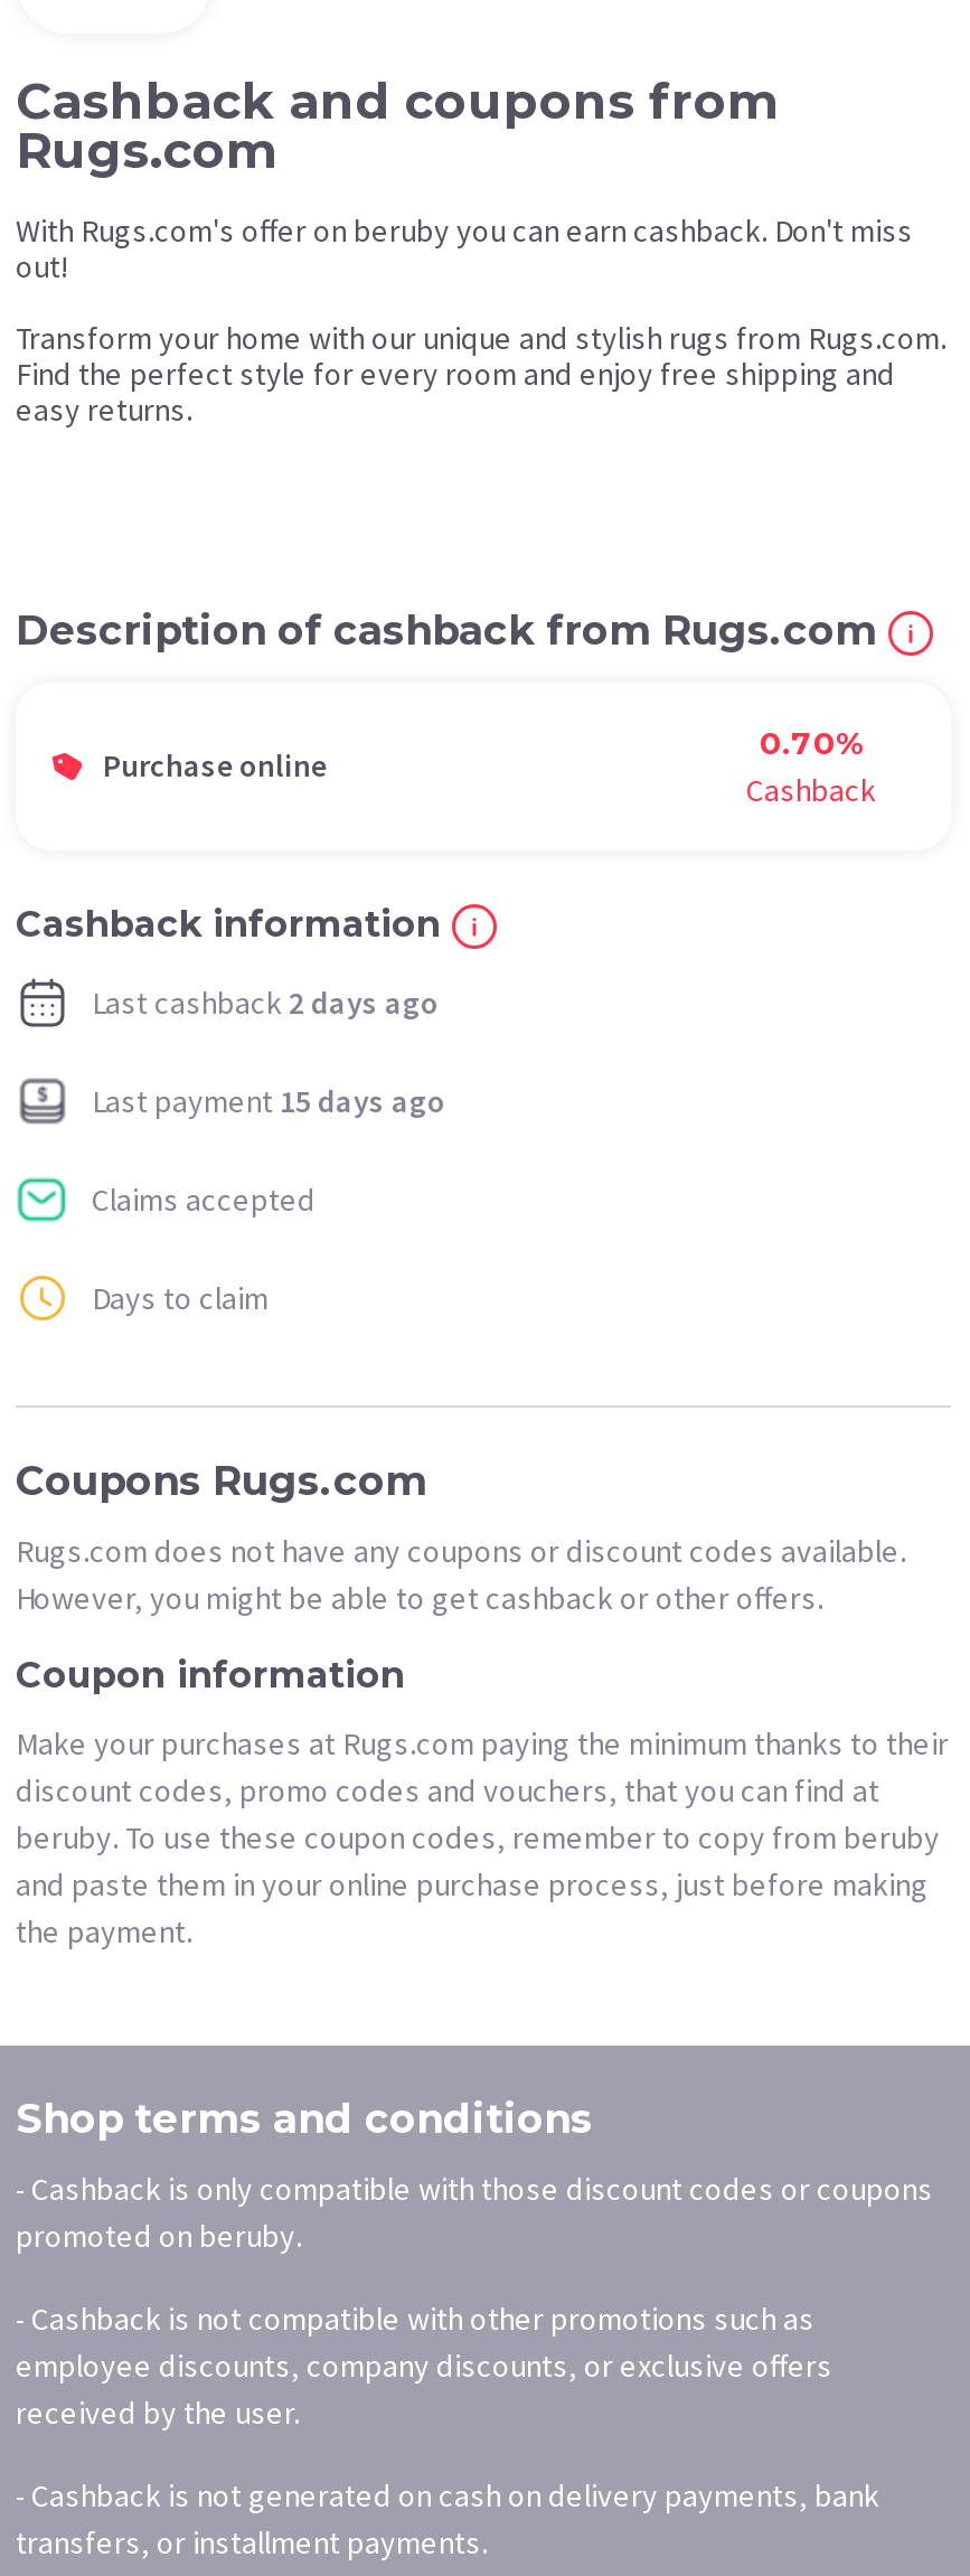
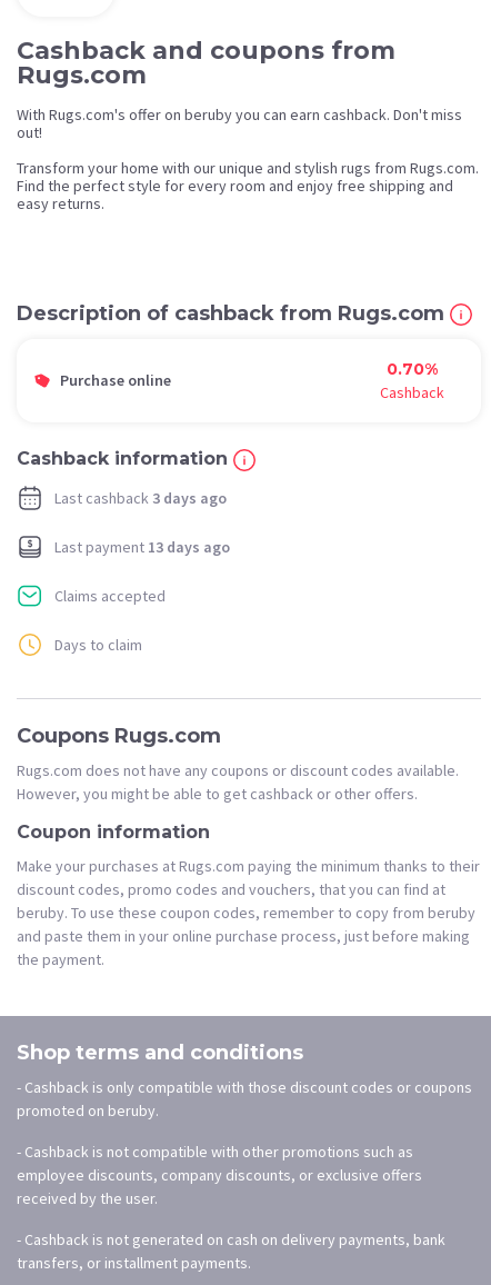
[92,982,439,1022] Last cashback 2 days ago -> [54,488,227,508] Last cashback 3 days ago
[92,1080,445,1121] Last payment 15 days ago -> [54,537,230,557] Last payment 13 days ago

